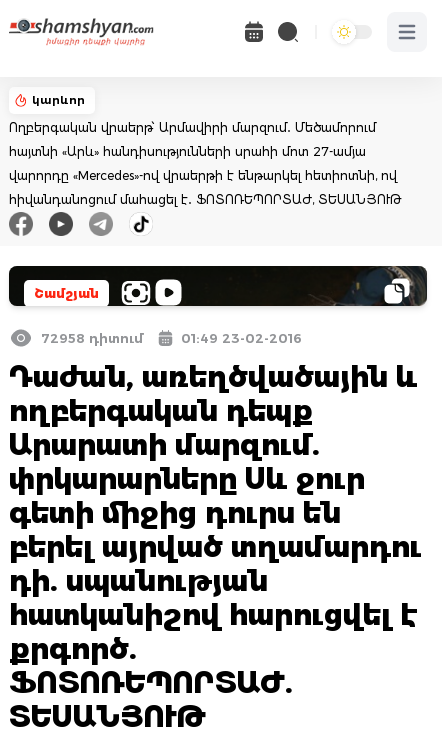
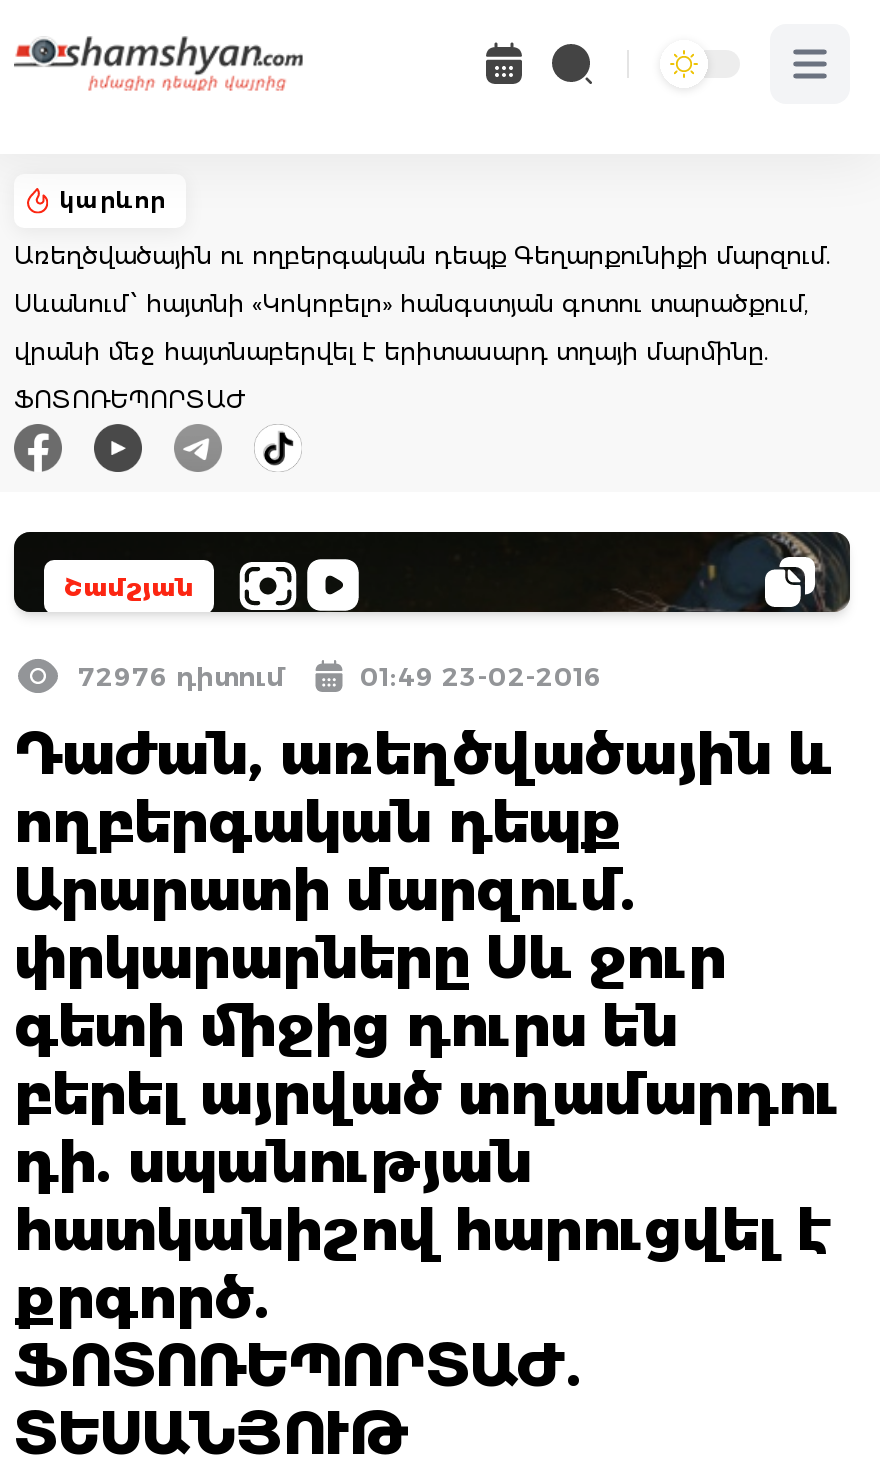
[9,120,376,135] Ողբերգական վրաերթ՝ Արմավիրի մարզում․ Մեծամորում -> [14,240,832,270] Առեղծվածային ու ողբերգական դեպք Գեղարքունիքի մարզում.
[9,144,366,159] հայտնի «Արև» հանդիսությունների սրահի մոտ 27-ամյա -> [14,288,808,318] Սևանում՝ հայտնի «Կոկոբելո» հանգստյան գոտու տարածքում,
[9,168,397,183] վարորդը «Mercedes»-ով վրաերթի է ենթարկել հետիոտնի, ով -> [14,336,770,366] վրանի մեջ հայտնաբերվել է երիտասարդ տղայի մարմինը.
[9,192,401,207] հիվանդանոցում մահացել է․ ՖՈՏՈՌԵՊՈՐՏԱԺ, ՏԵՍԱՆՅՈՒԹ -> [14,384,246,414] ՖՈՏՈՌԵՊՈՐՏԱԺ
[41,330,143,346] 72958 դիտում -> [78,659,284,691] 72976 դիտում

